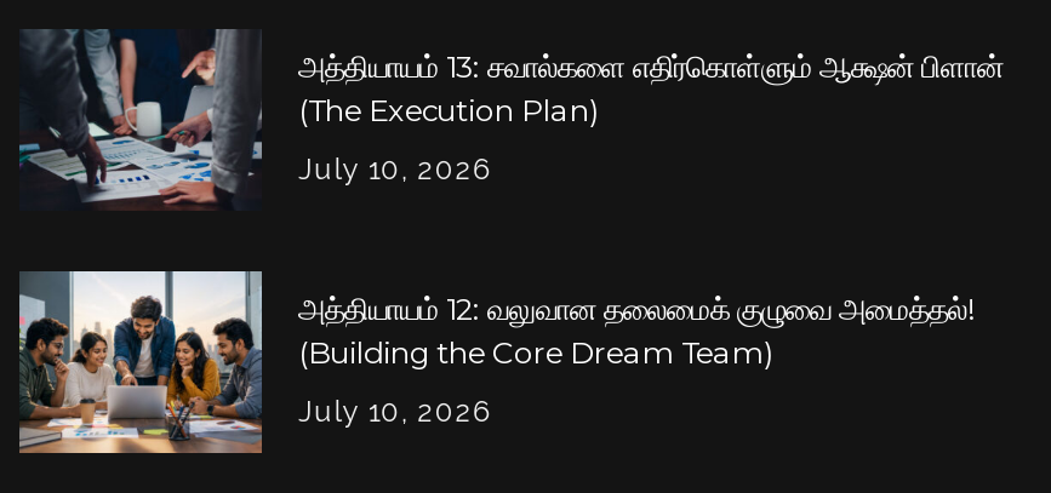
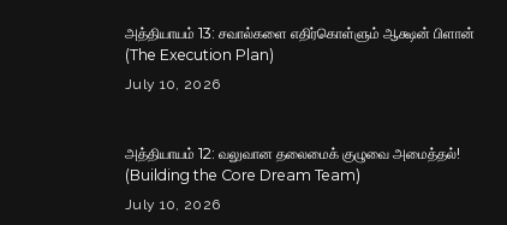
[17,28,264,210] [image] -> none
[17,268,264,457] [image] -> none

